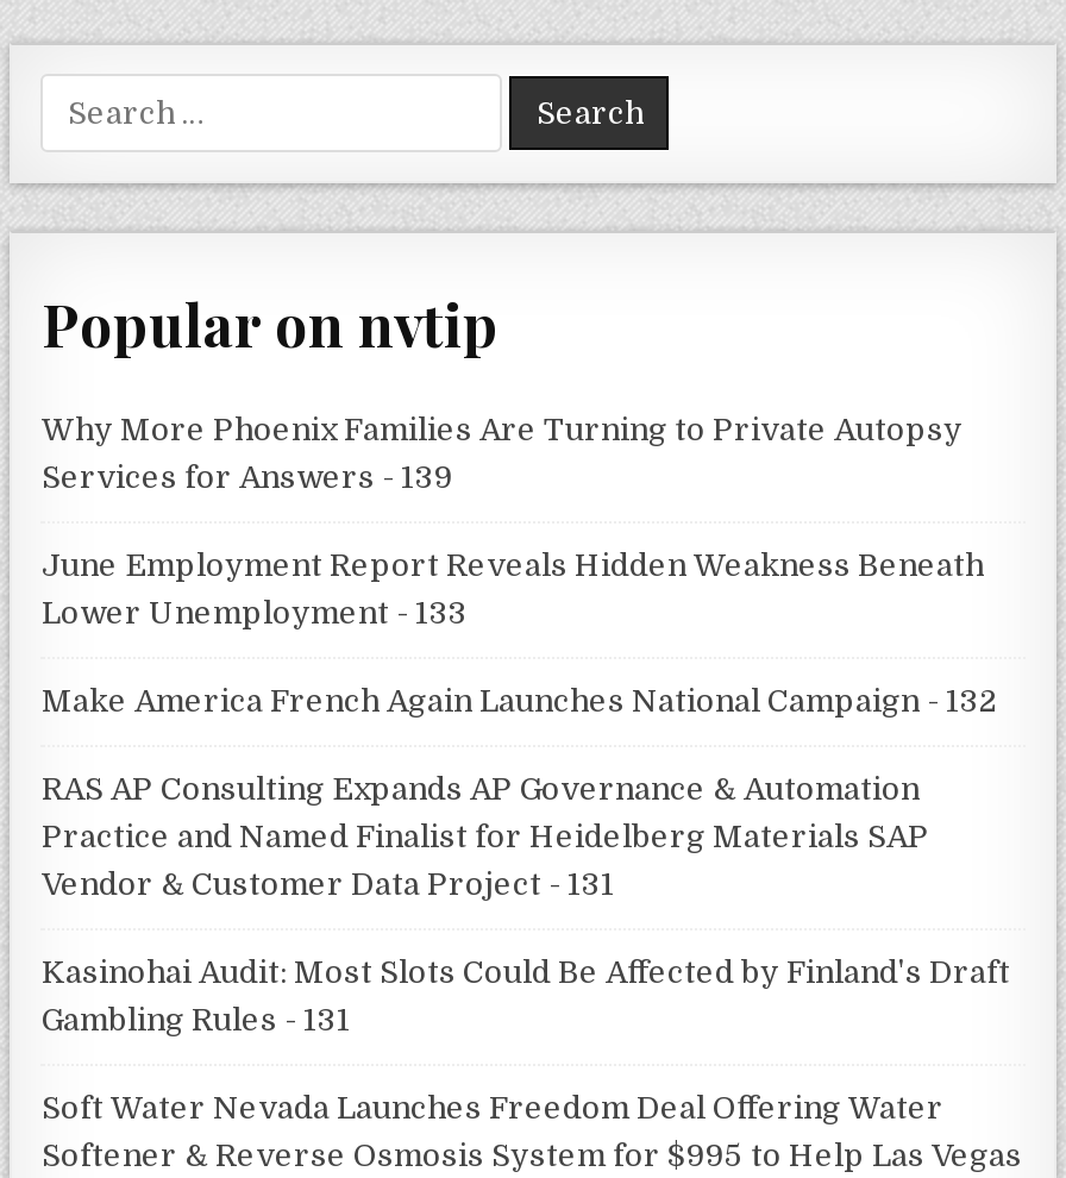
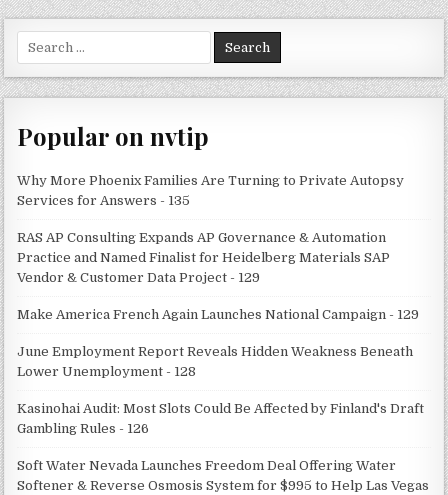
[42,458,998,718] Services for Answers - 139 | Lower Unemployment - 133 | Make America French Again Launches National Campaign - 132 -> [17,193,190,208] Services for Answers - 135
moved [42,546,984,582] -> [17,344,413,359]: June Employment Report Reveals Hidden Weakness Beneath
moved [42,770,929,853] -> [17,230,390,265]: RAS AP Consulting Expands AP Governance & Automation | Practice and Named Finalist for Heidelberg Materials SAP
[42,865,615,901] Vendor & Customer Data Project - 131 -> [17,270,419,379] Vendor & Customer Data Project - 129 | Make America French Again Launches National Campaign - 129 | Lower Unemployment - 128
[42,1001,351,1037] Gambling Rules - 131 -> [17,421,149,436] Gambling Rules - 126

